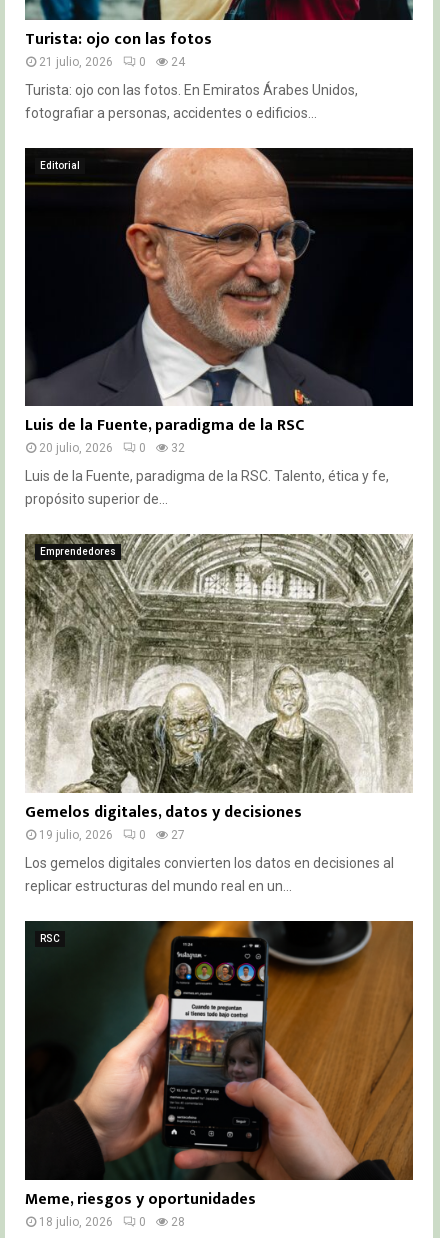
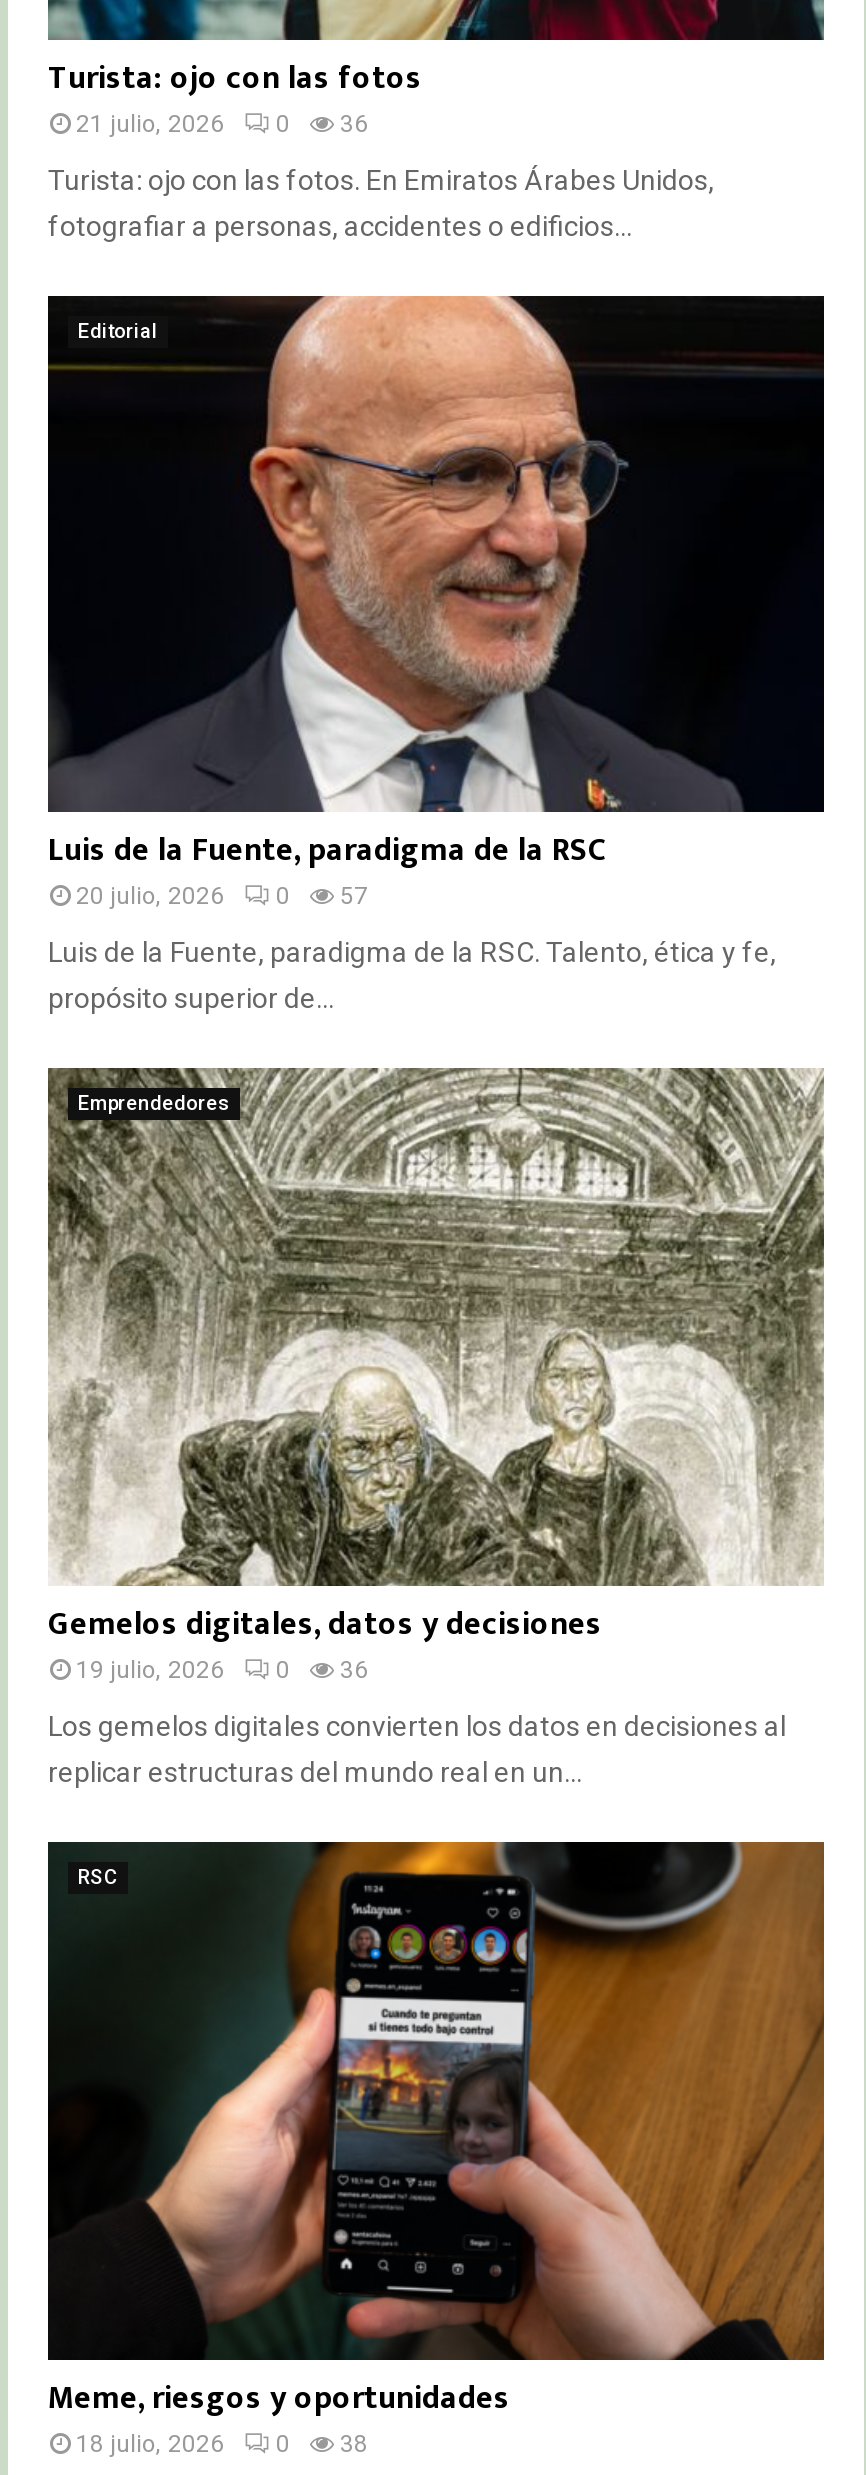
[39,55,185,69] 21 julio, 2026 0 24 -> [76,109,368,137] 21 julio, 2026 0 36
[39,441,185,455] 20 julio, 2026 0 32 -> [76,883,368,911] 20 julio, 2026 0 57
[39,828,185,842] 19 julio, 2026 0 27 -> [76,1656,368,1684] 19 julio, 2026 0 36
[39,1215,185,1229] 18 julio, 2026 0 28 -> [76,2429,368,2457] 18 julio, 2026 0 38

